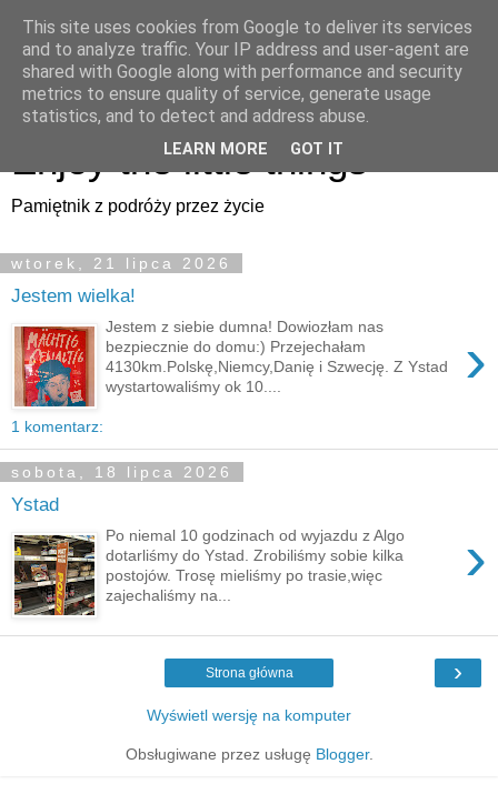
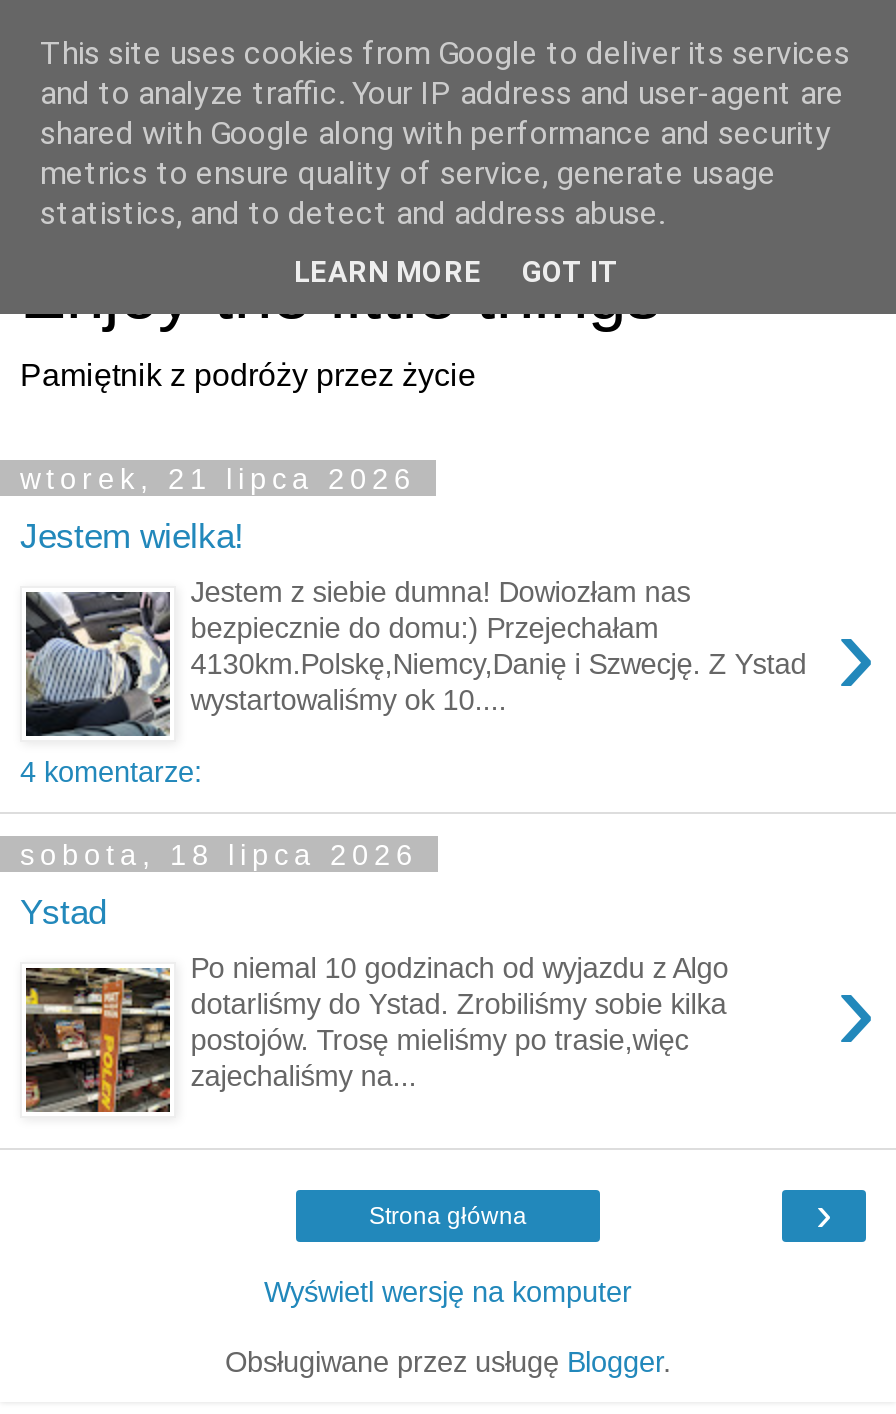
[11,325,103,435] [image] | 1 komentarz: -> [20,590,202,788] [image] | 4 komentarze:

